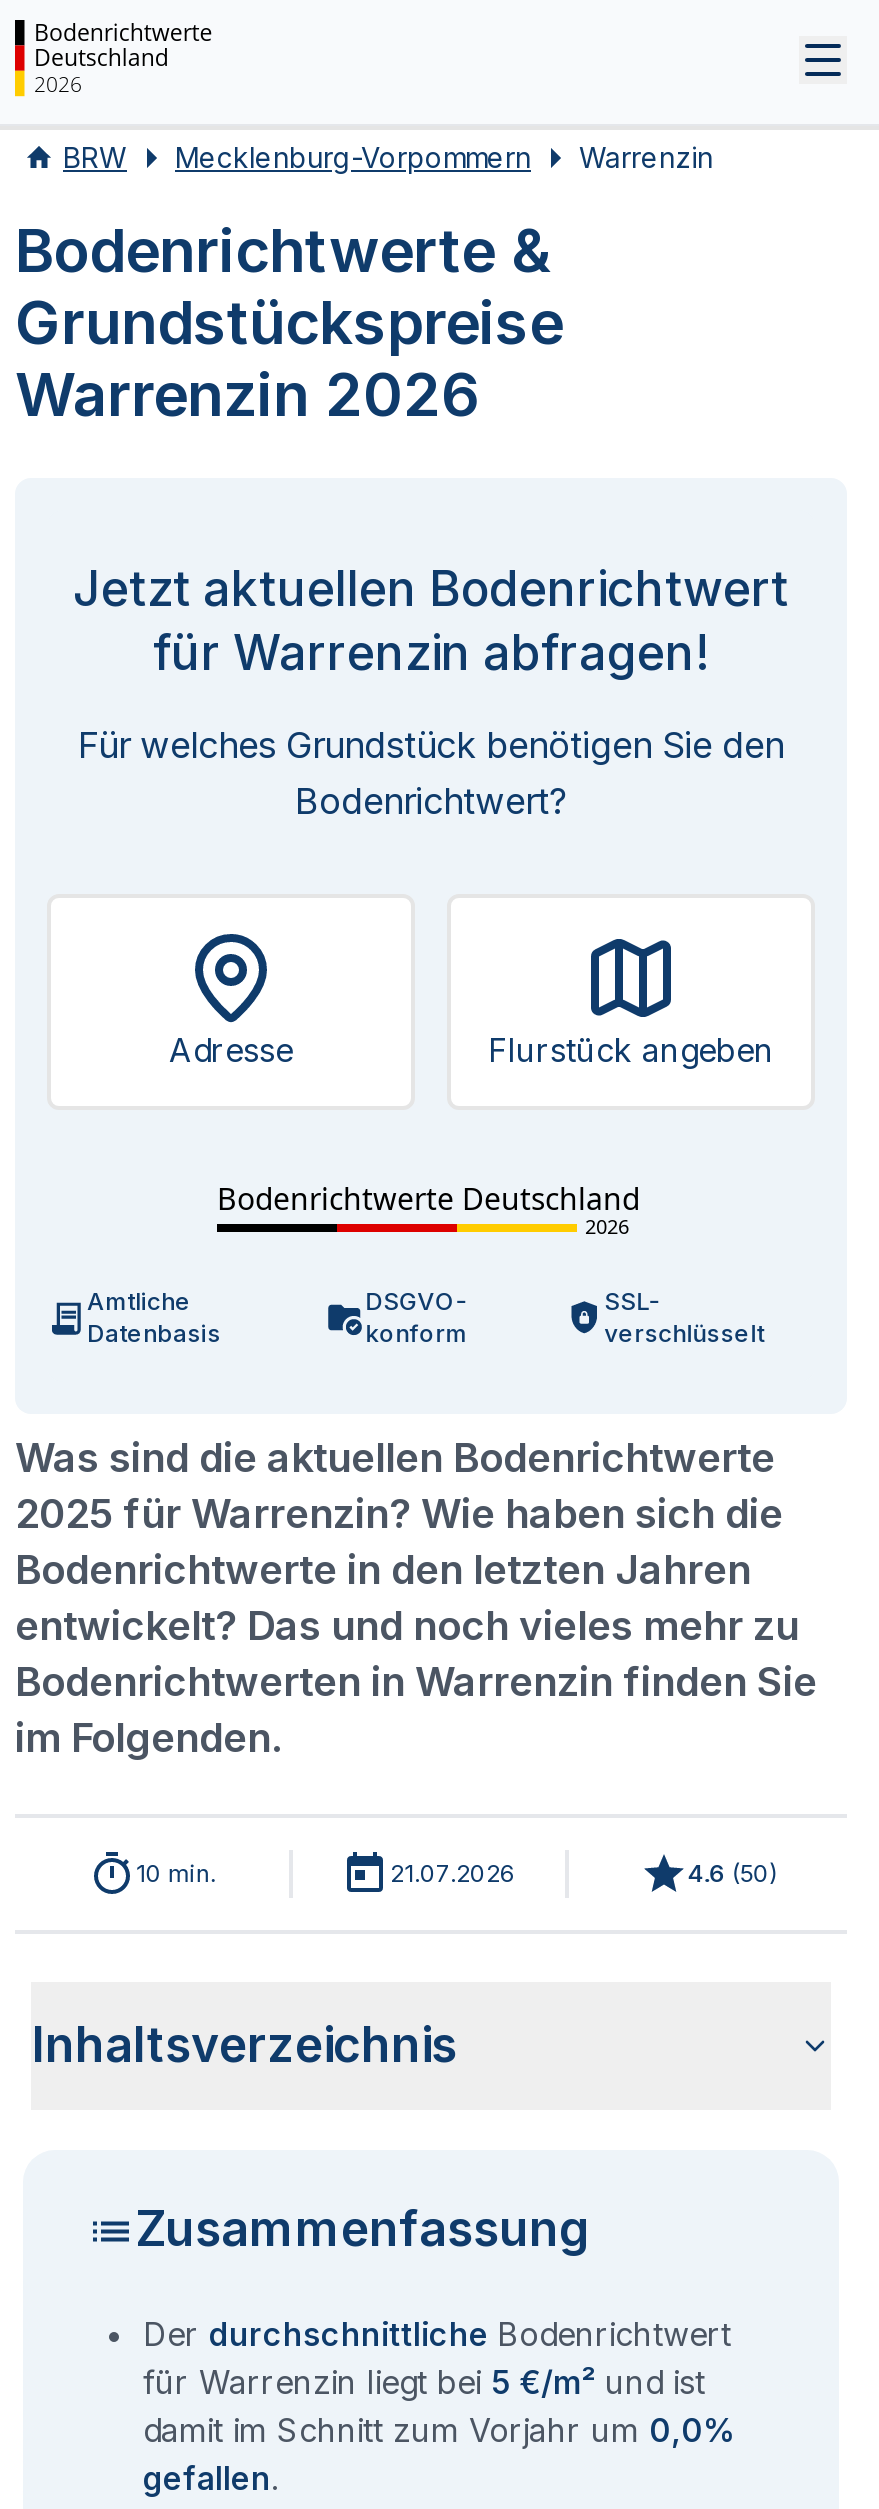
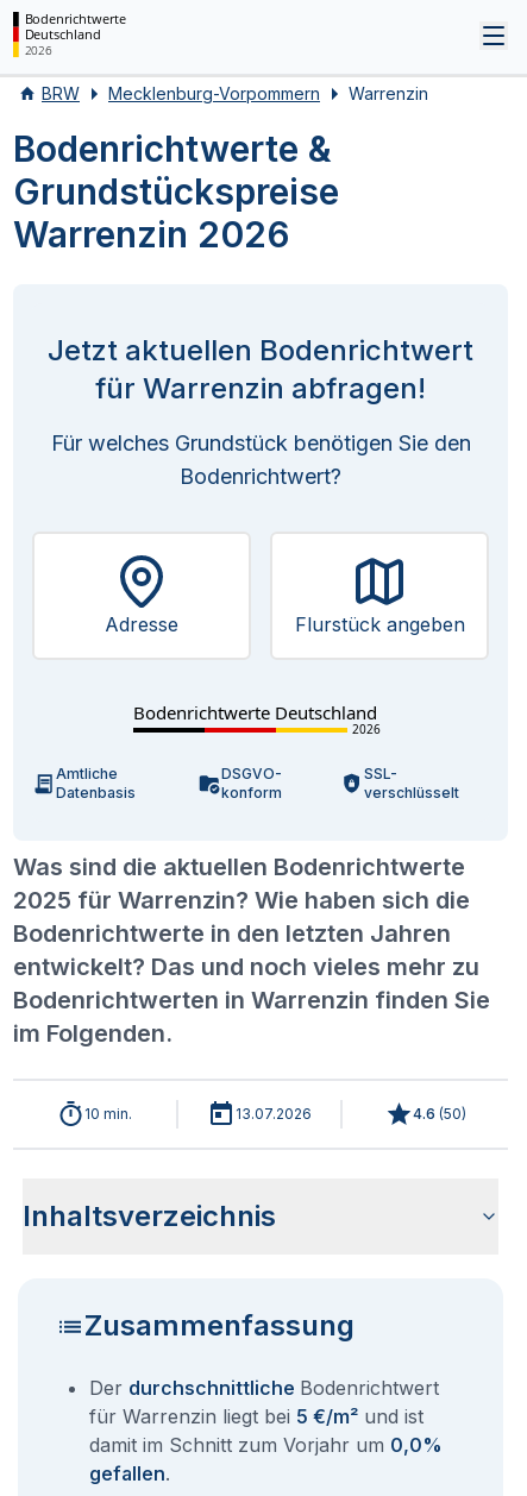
[390,1858,516,1888] 21.07.2026 -> [236,1105,312,1123] 13.07.2026

